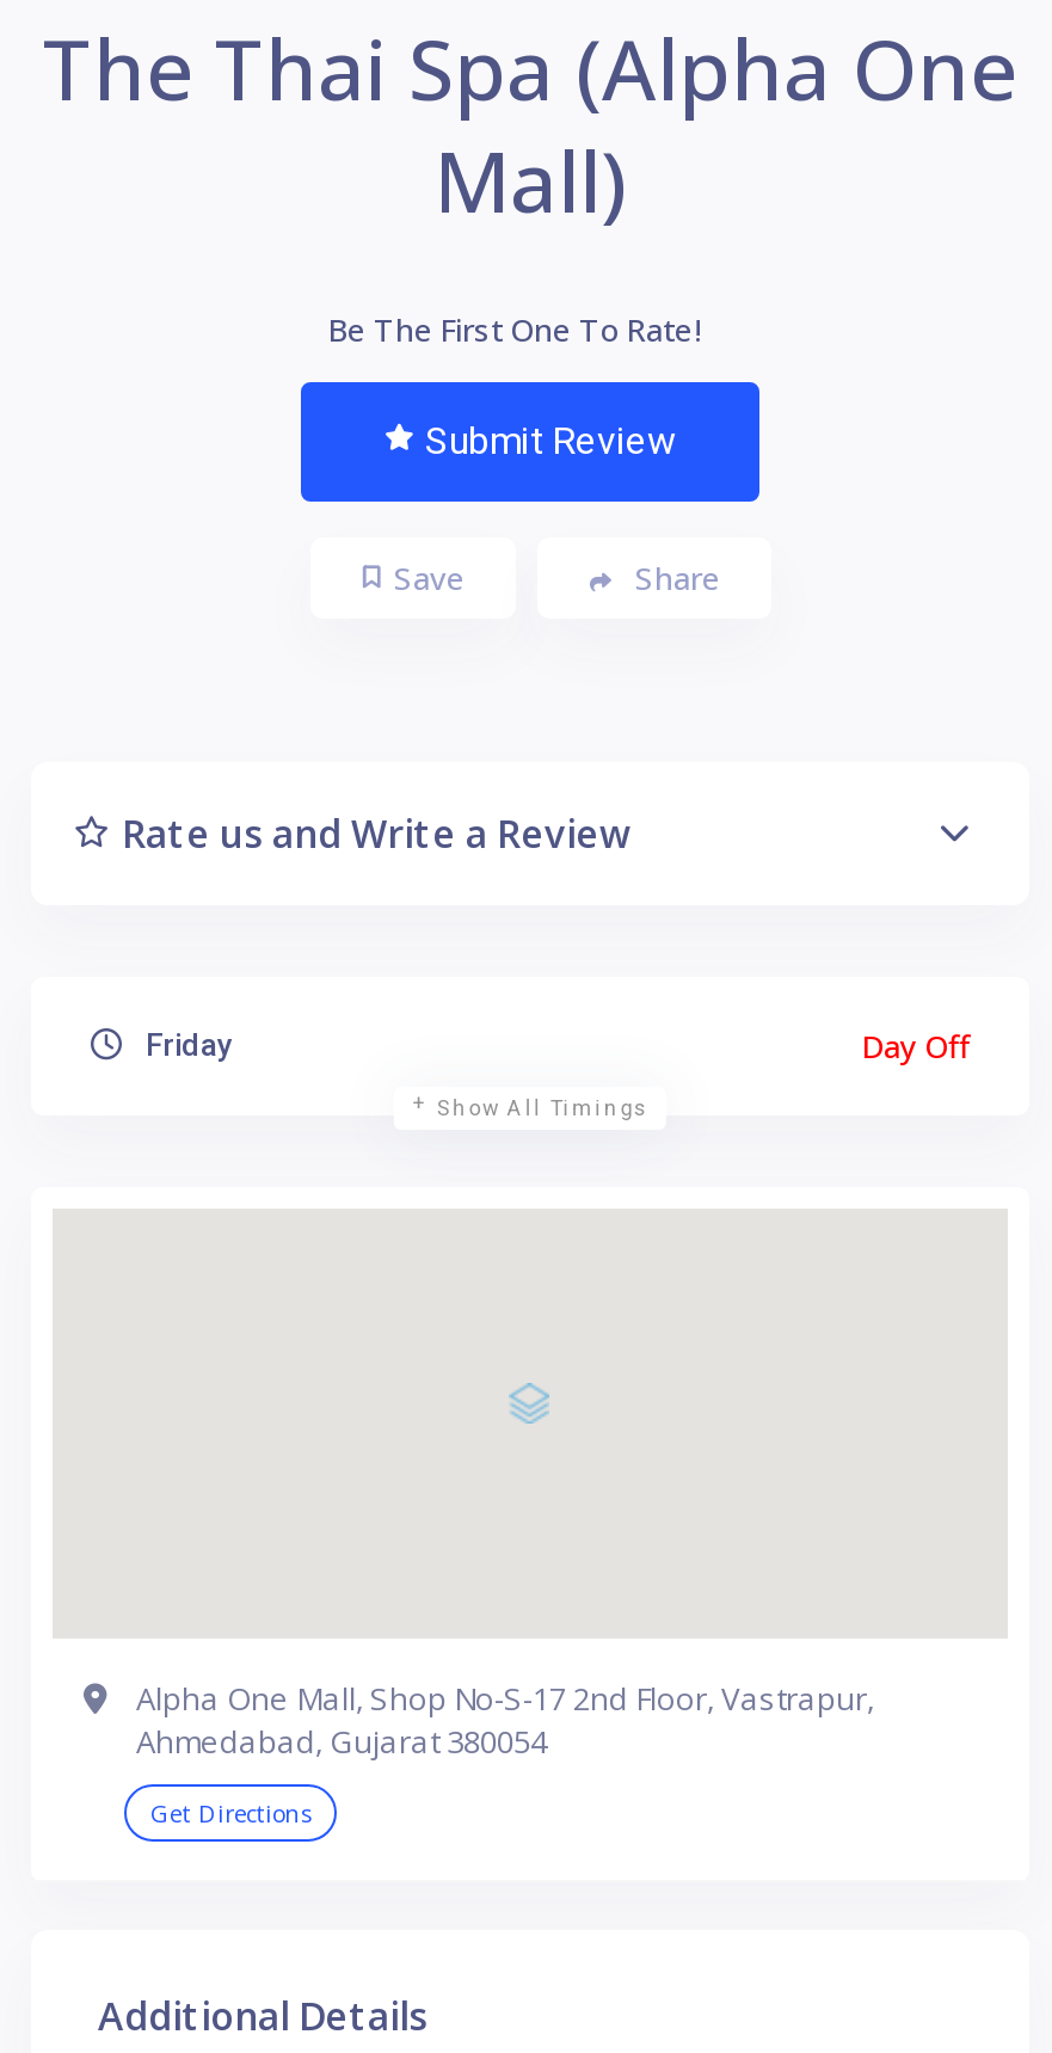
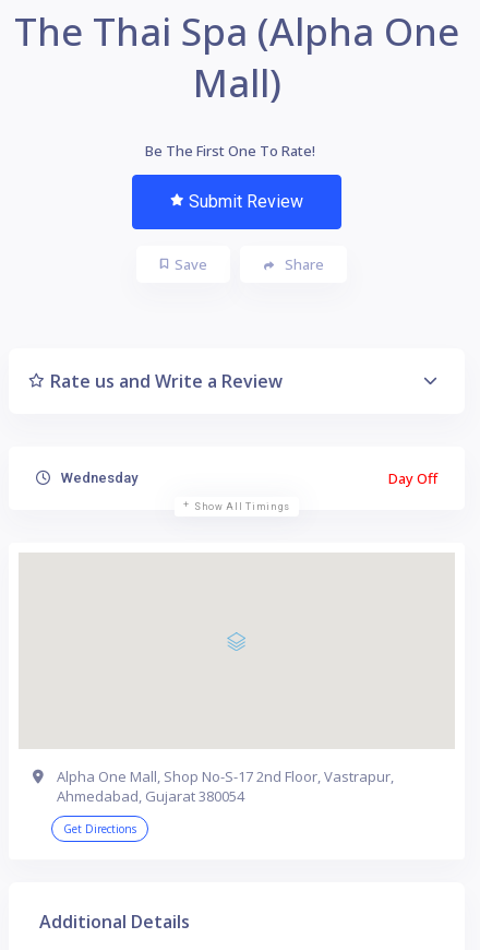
[139,1027,232,1063] Friday -> [58,470,137,486] Wednesday

